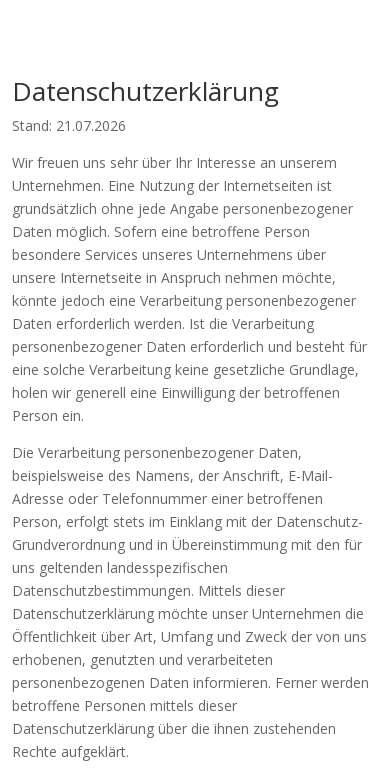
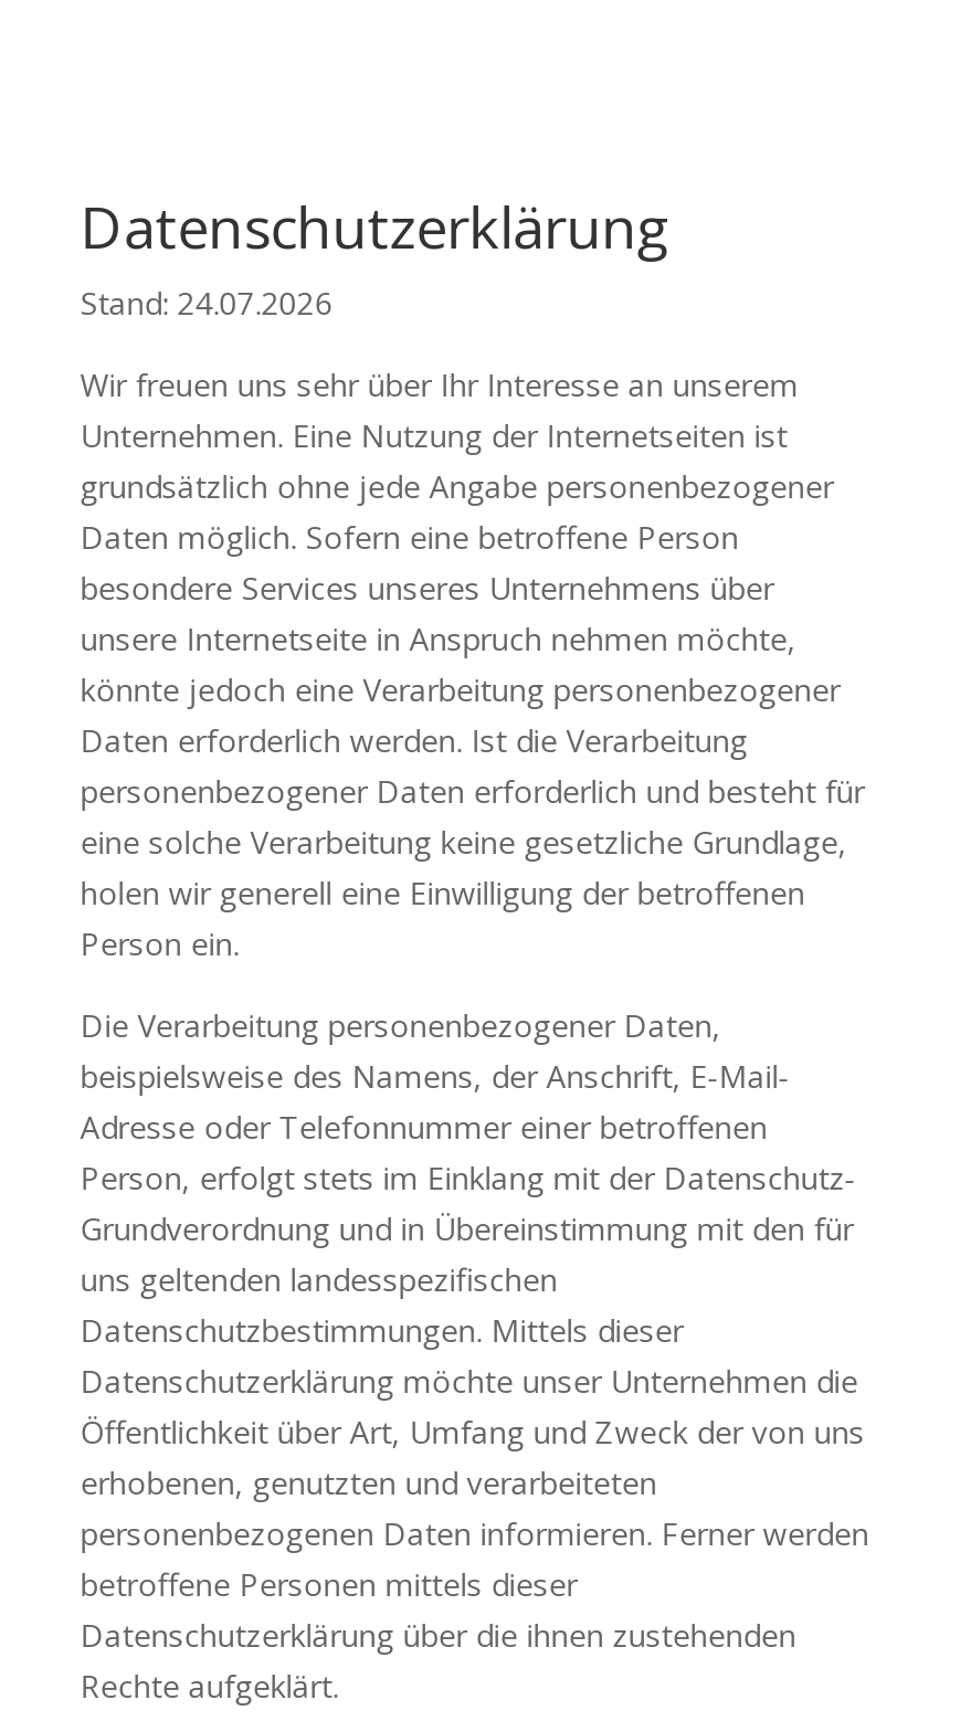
[12,116,126,135] Stand: 21.07.2026 -> [80,282,332,324] Stand: 24.07.2026

